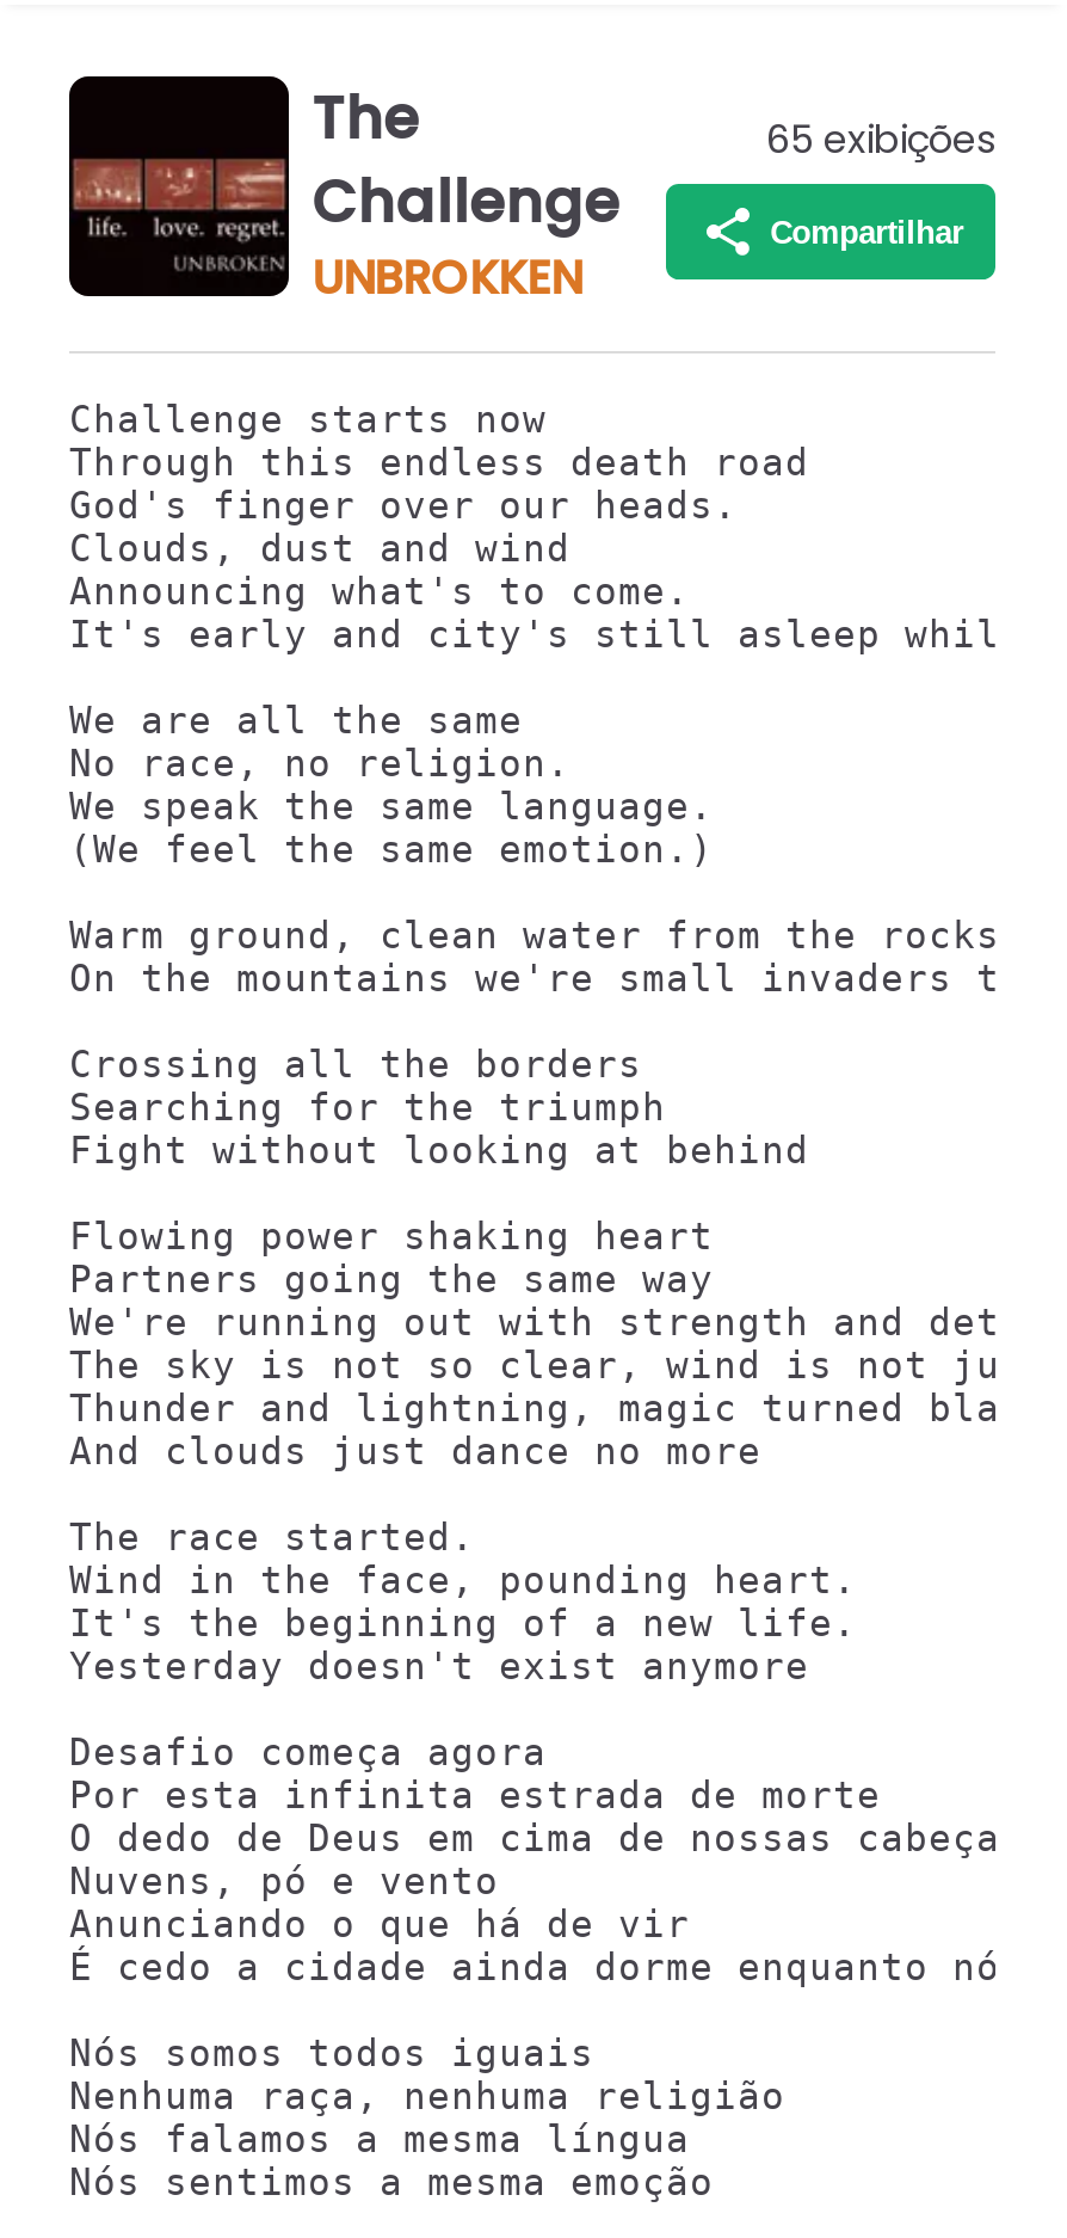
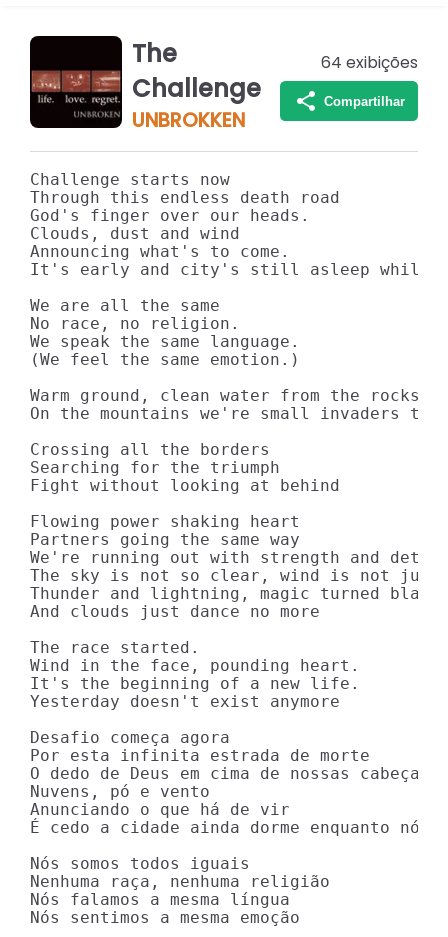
[766,112,995,166] 65 exibições -> [321,51,418,74] 64 exibições

